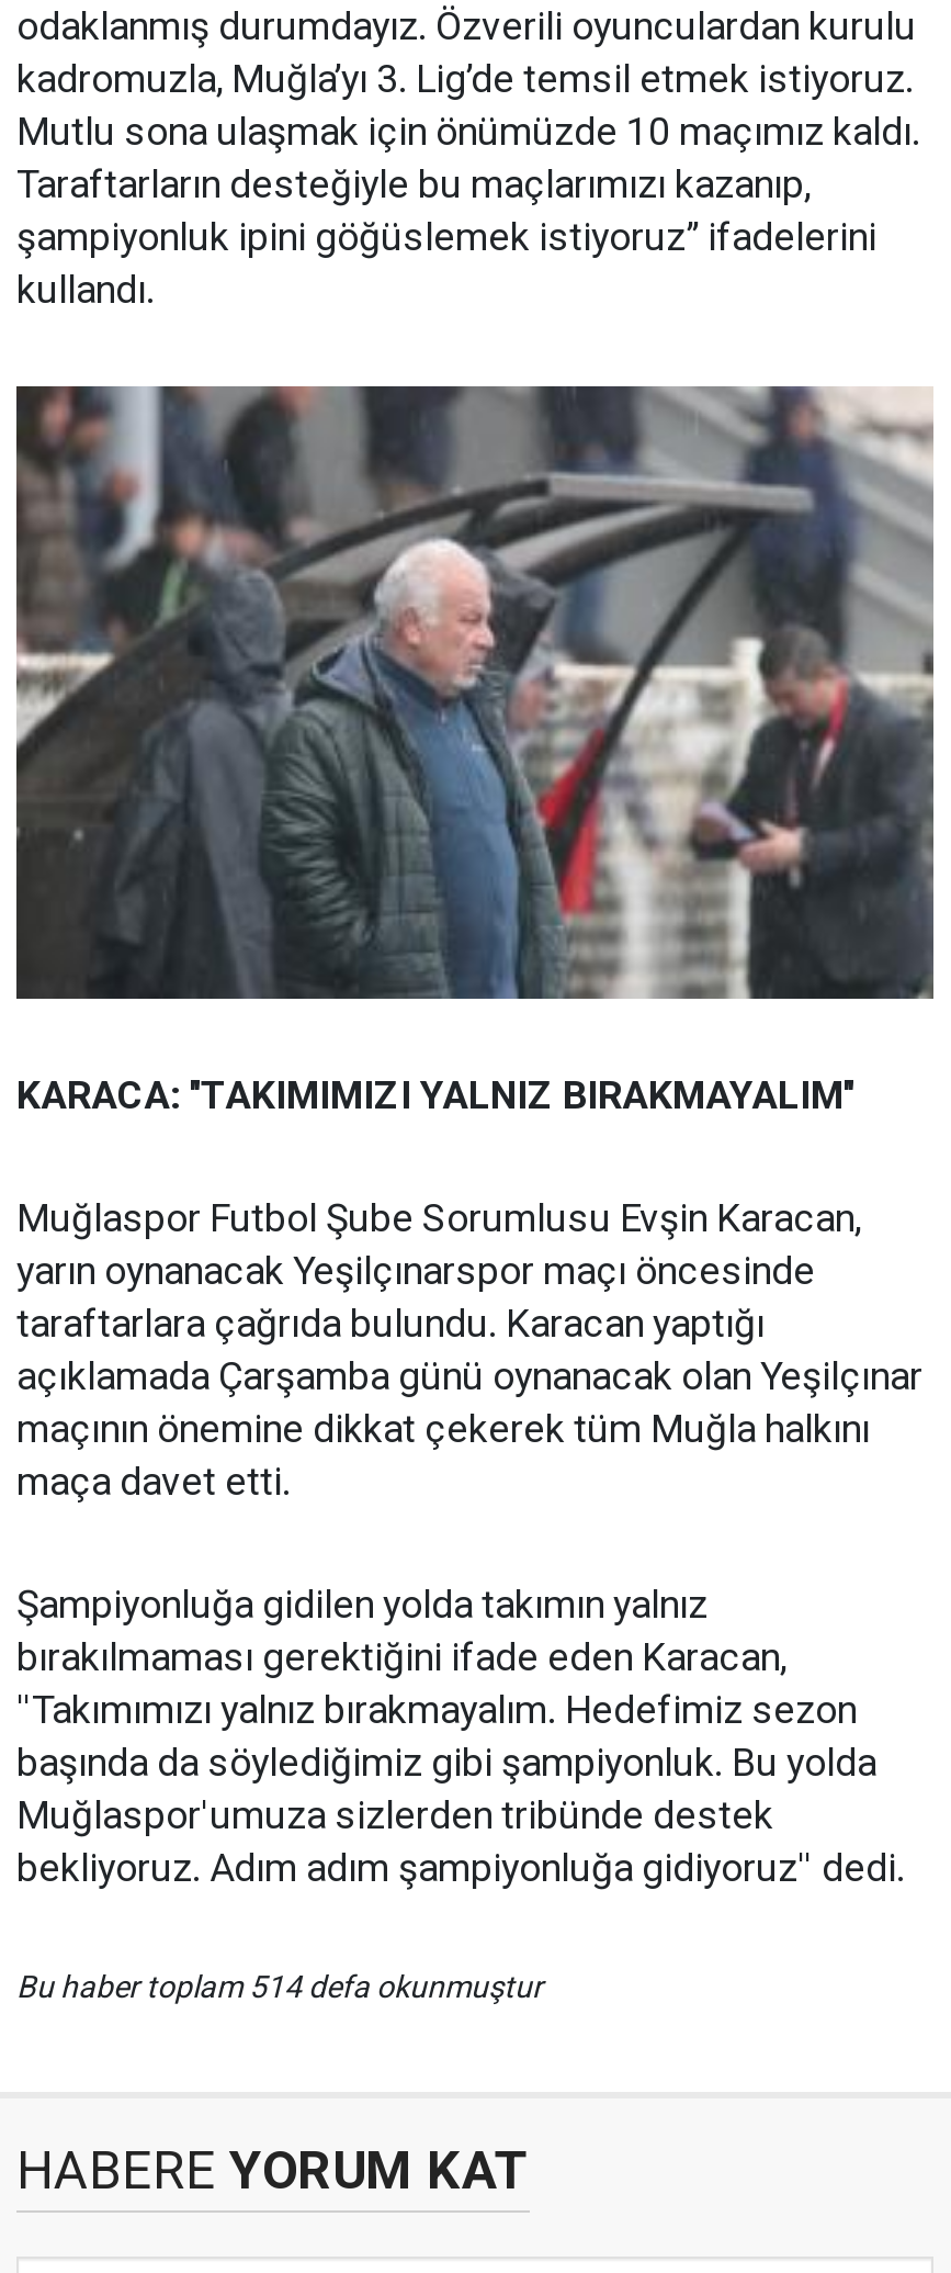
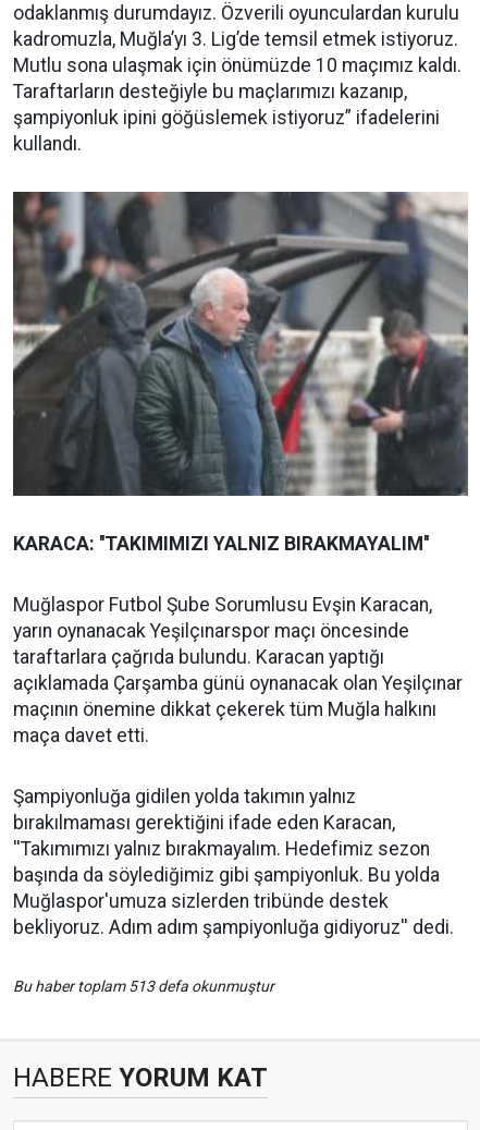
[16,1968,543,2003] Bu haber toplam 514 defa okunmuştur -> [13,977,274,995] Bu haber toplam 513 defa okunmuştur

